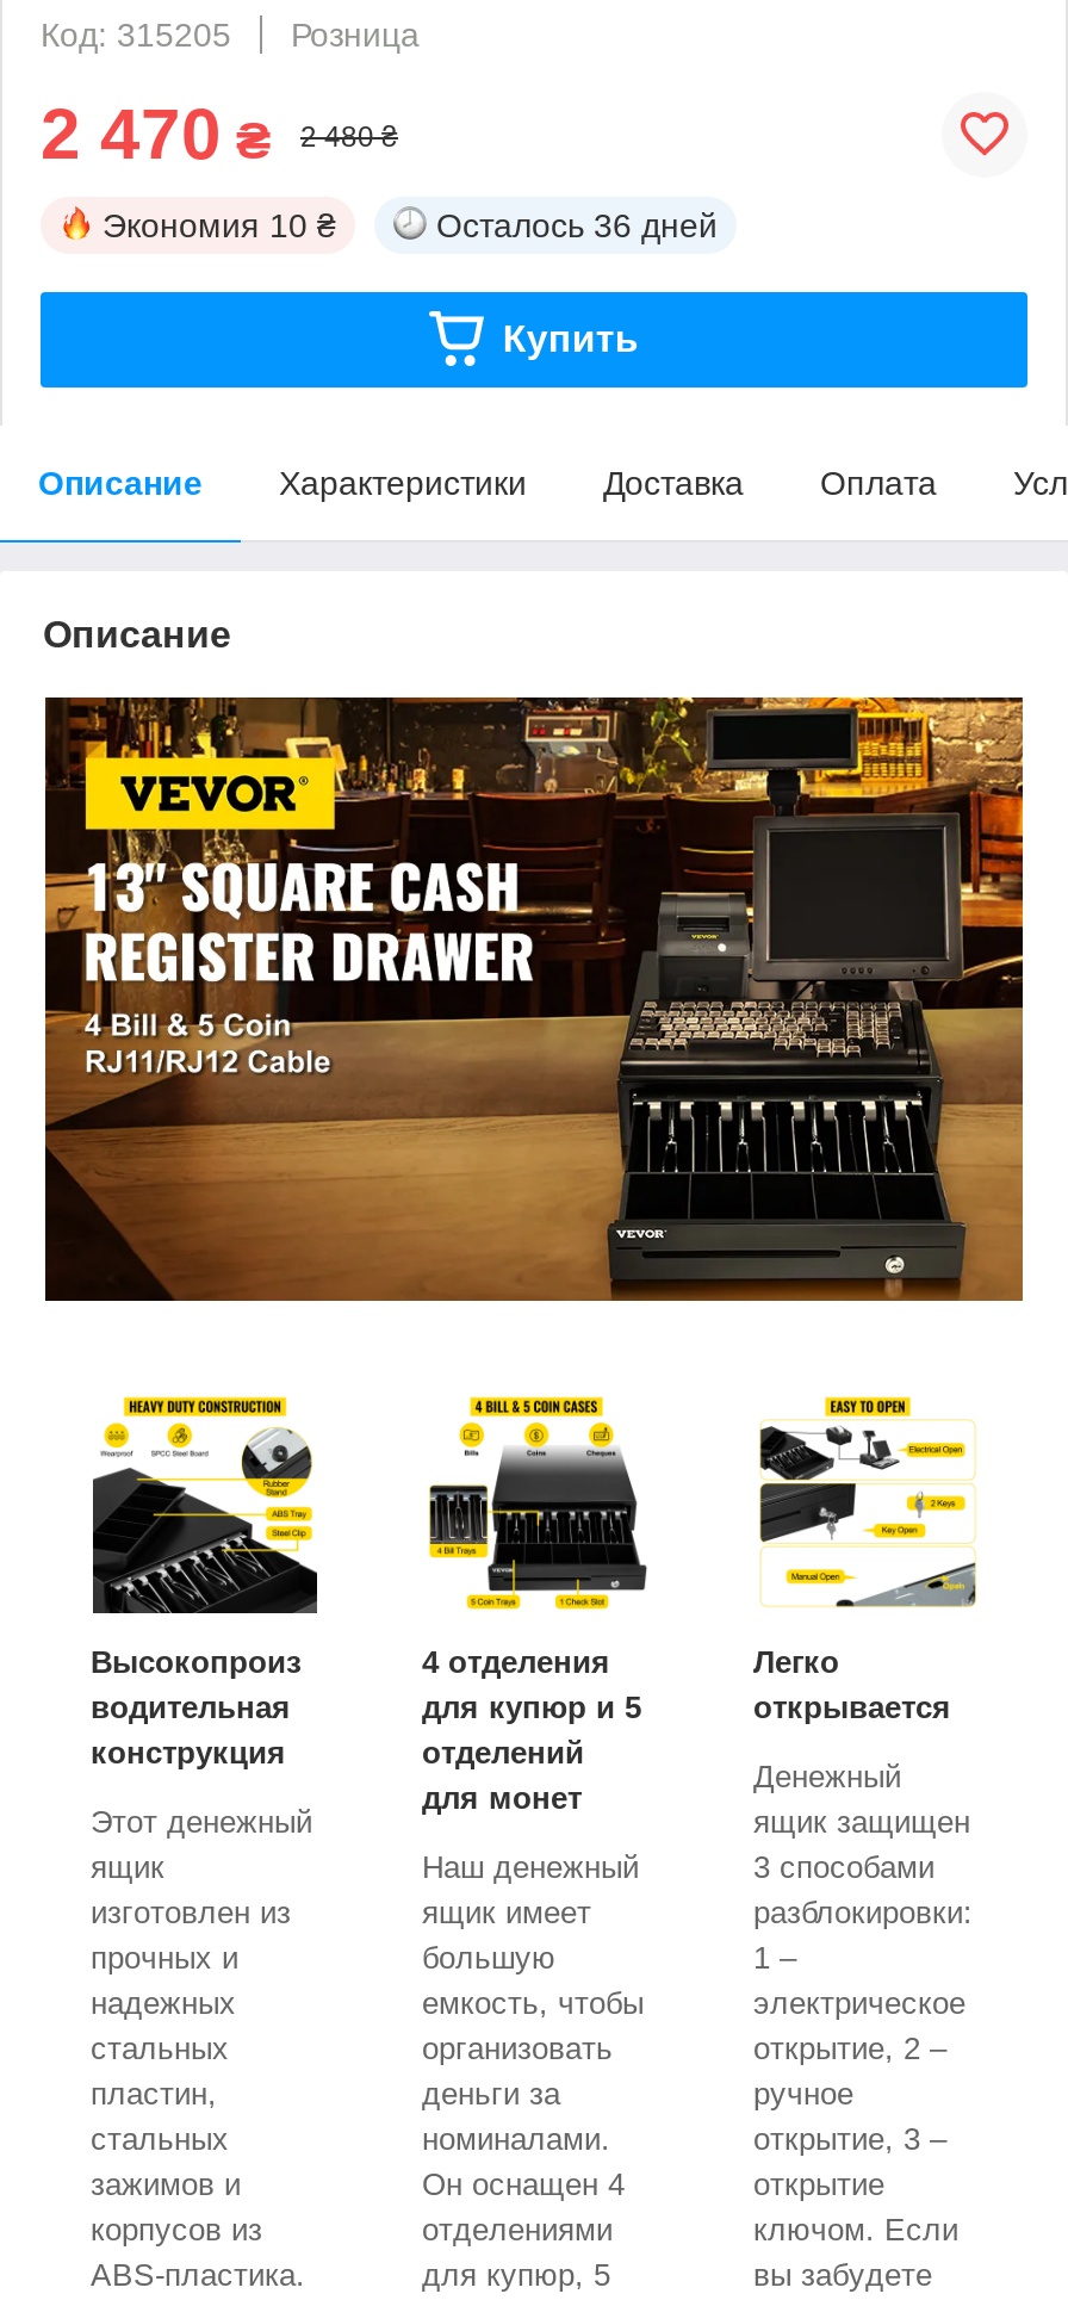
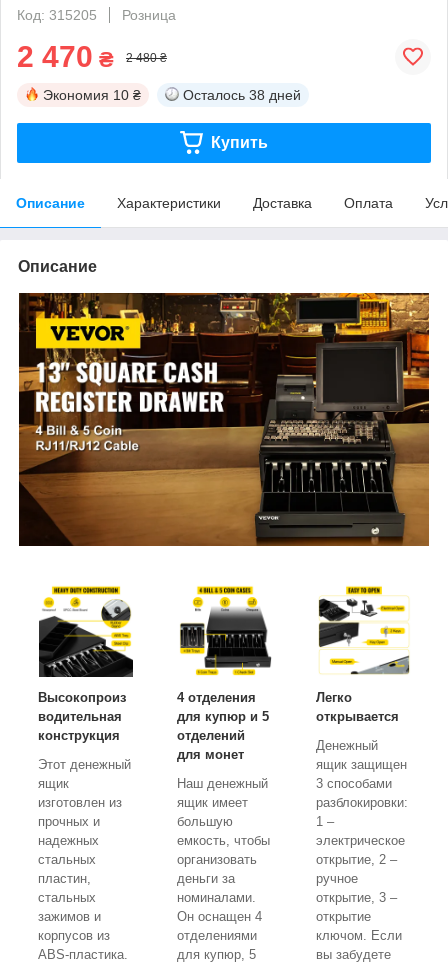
[436,206,718,244] Осталось 36 дней -> [183,87,301,103] Осталось 38 дней

